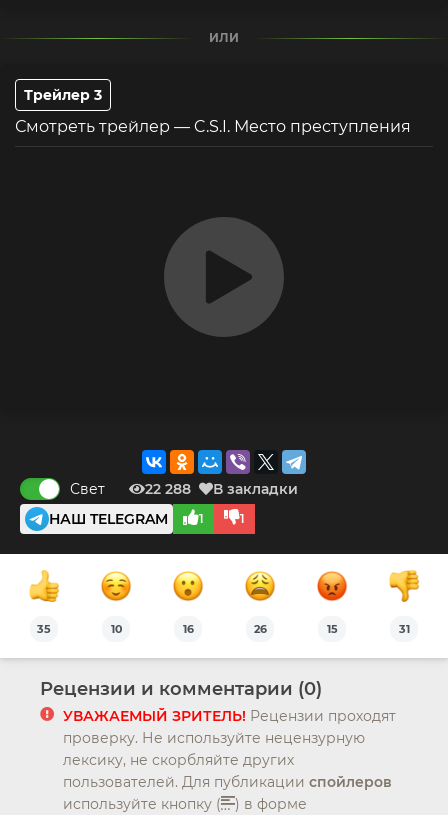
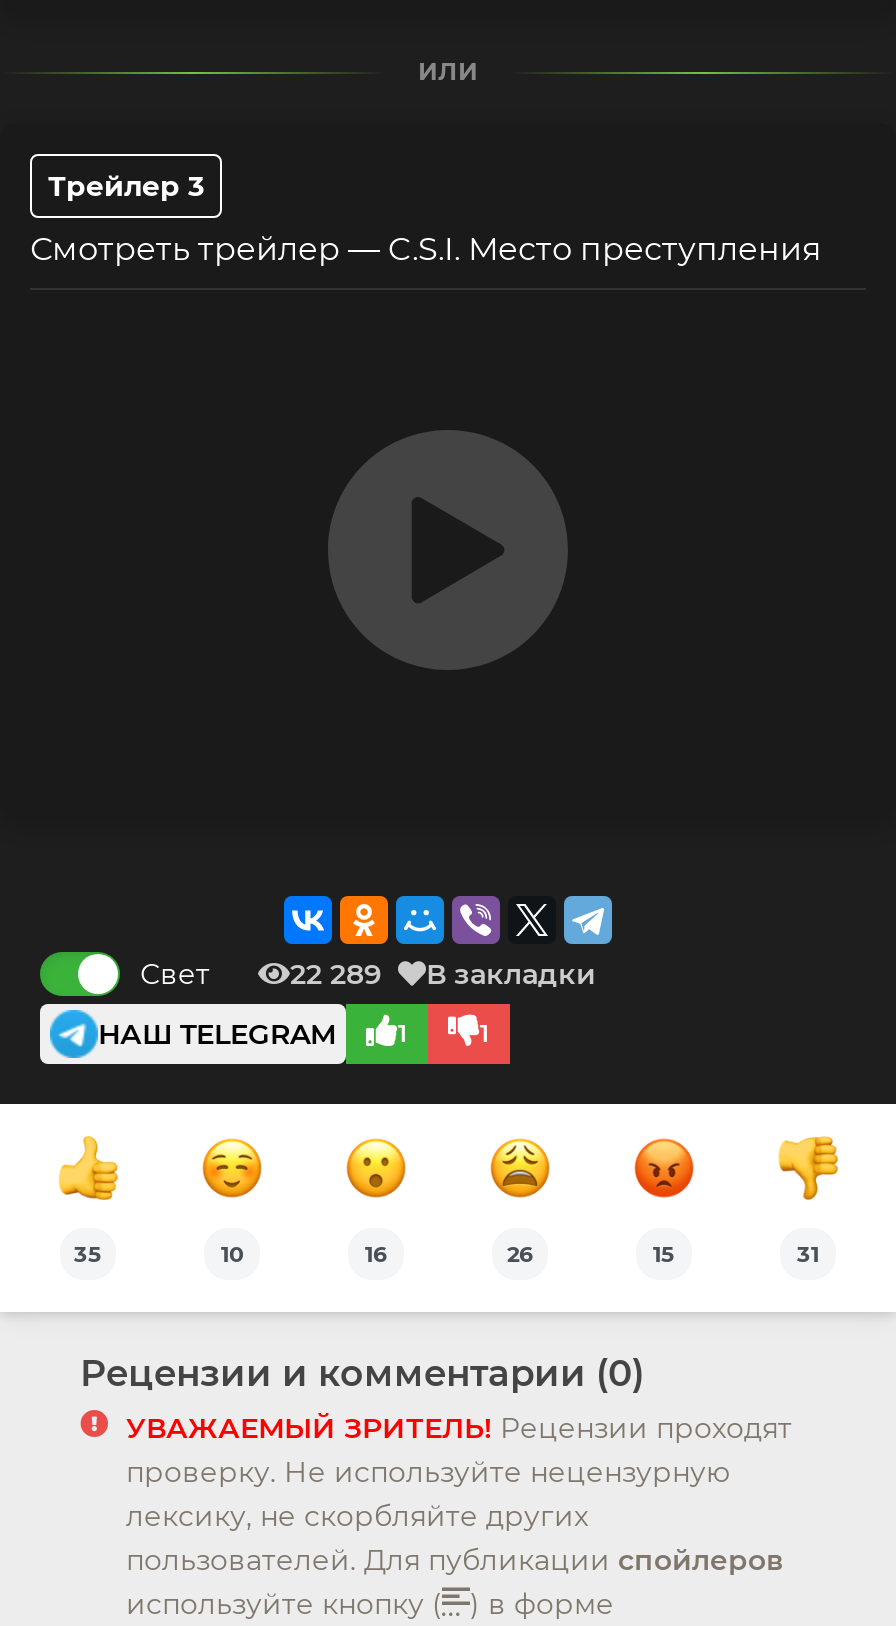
[145,479,298,497] 22 288 В закладки -> [290,955,596,991] 22 289 В закладки

